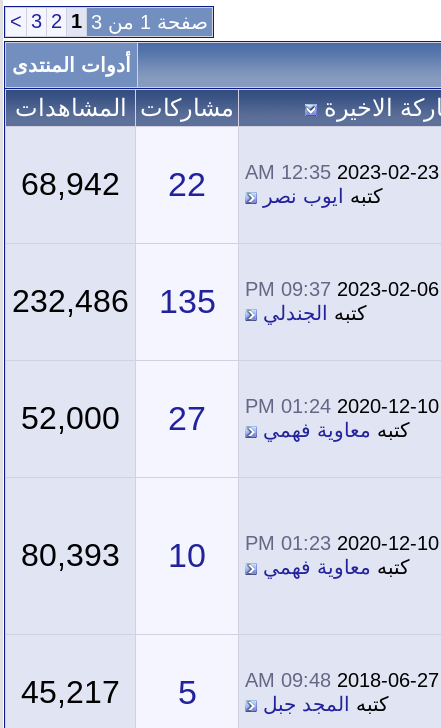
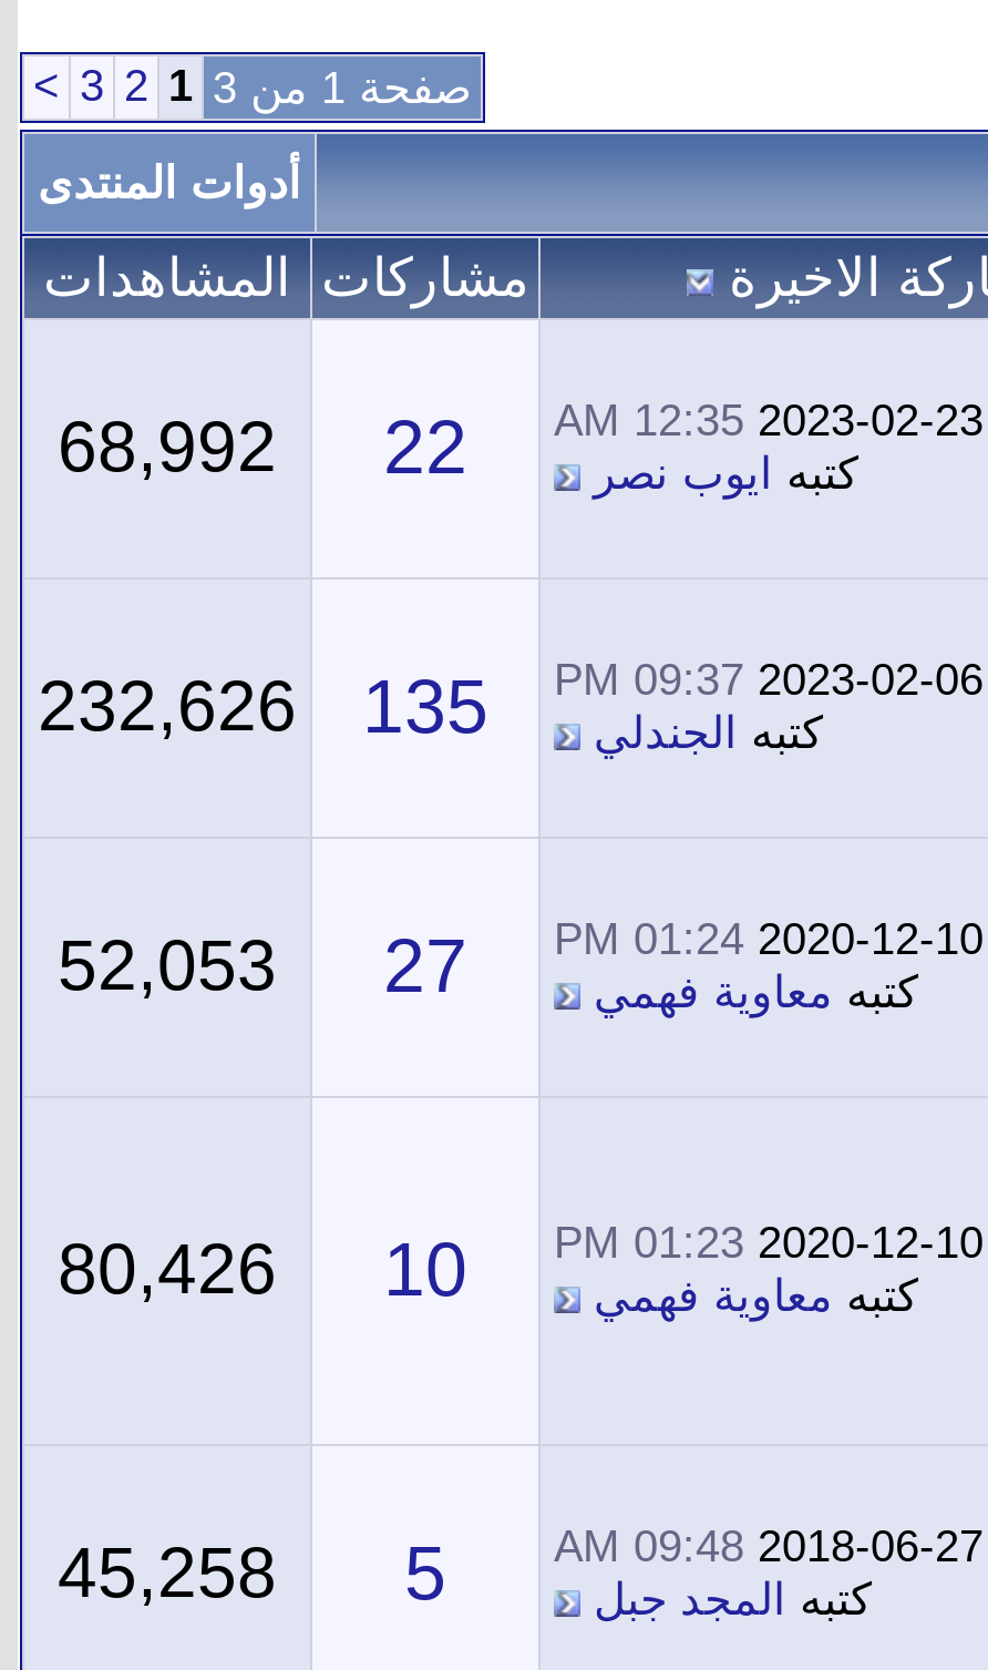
[21,165,206,203] 68,942 22 -> [58,404,467,489] 68,992 22
[12,282,215,320] 232,486 135 -> [38,664,488,748] 232,626 135
[21,399,206,437] 52,000 27 -> [58,923,467,1007] 52,053 27
[21,536,206,574] 80,393 10 -> [58,1227,467,1311] 80,426 10
[21,673,196,711] 45,217 5 -> [58,1530,446,1615] 45,258 5

